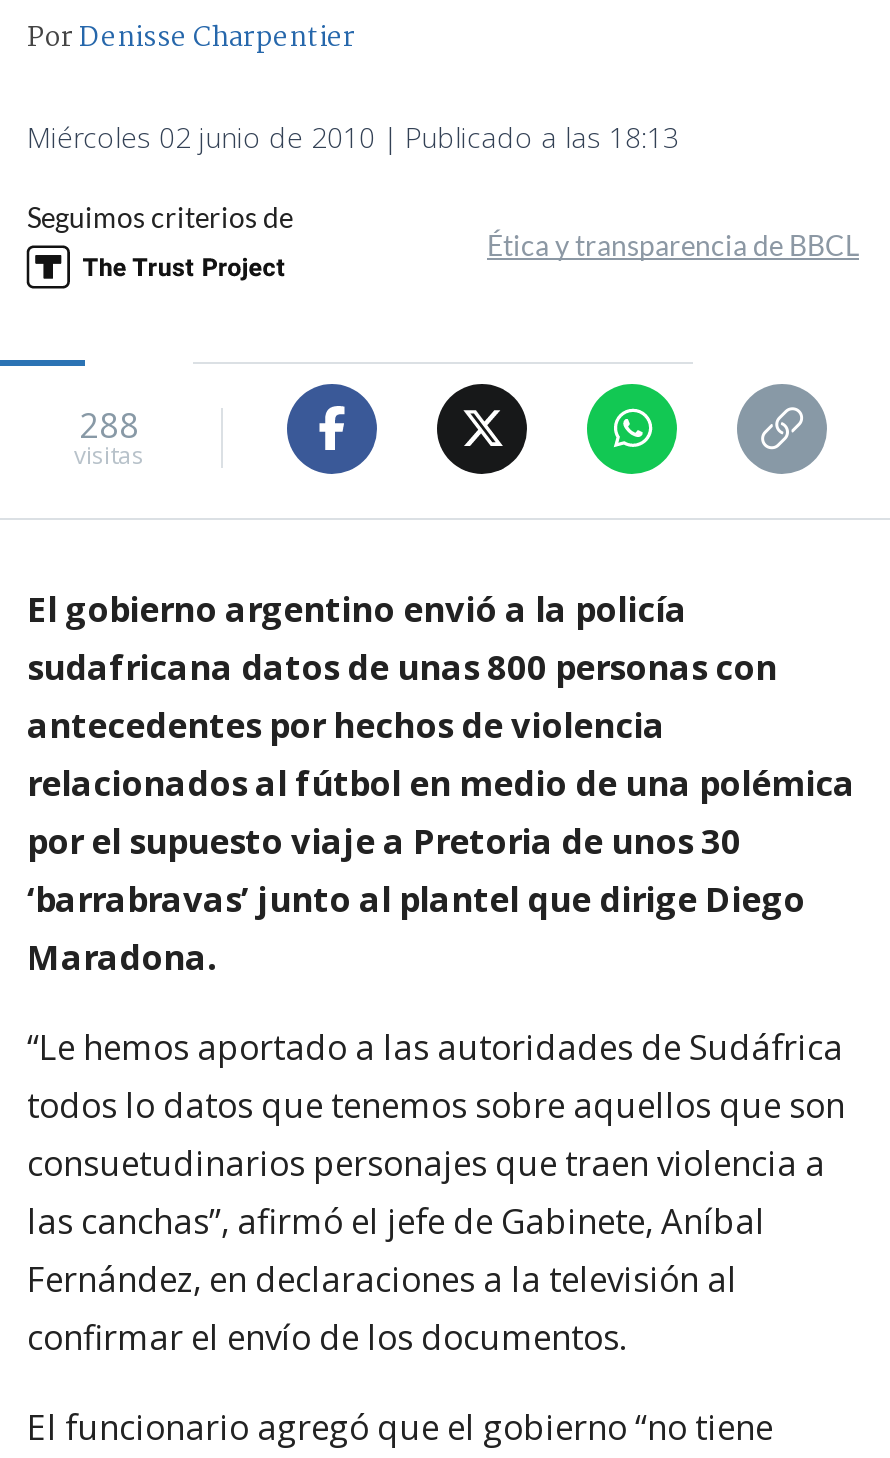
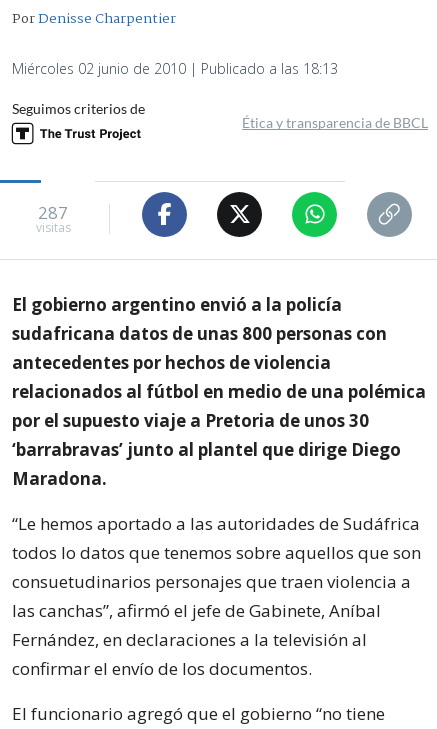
[79,403,139,449] 288 -> [38,201,68,224] 287

